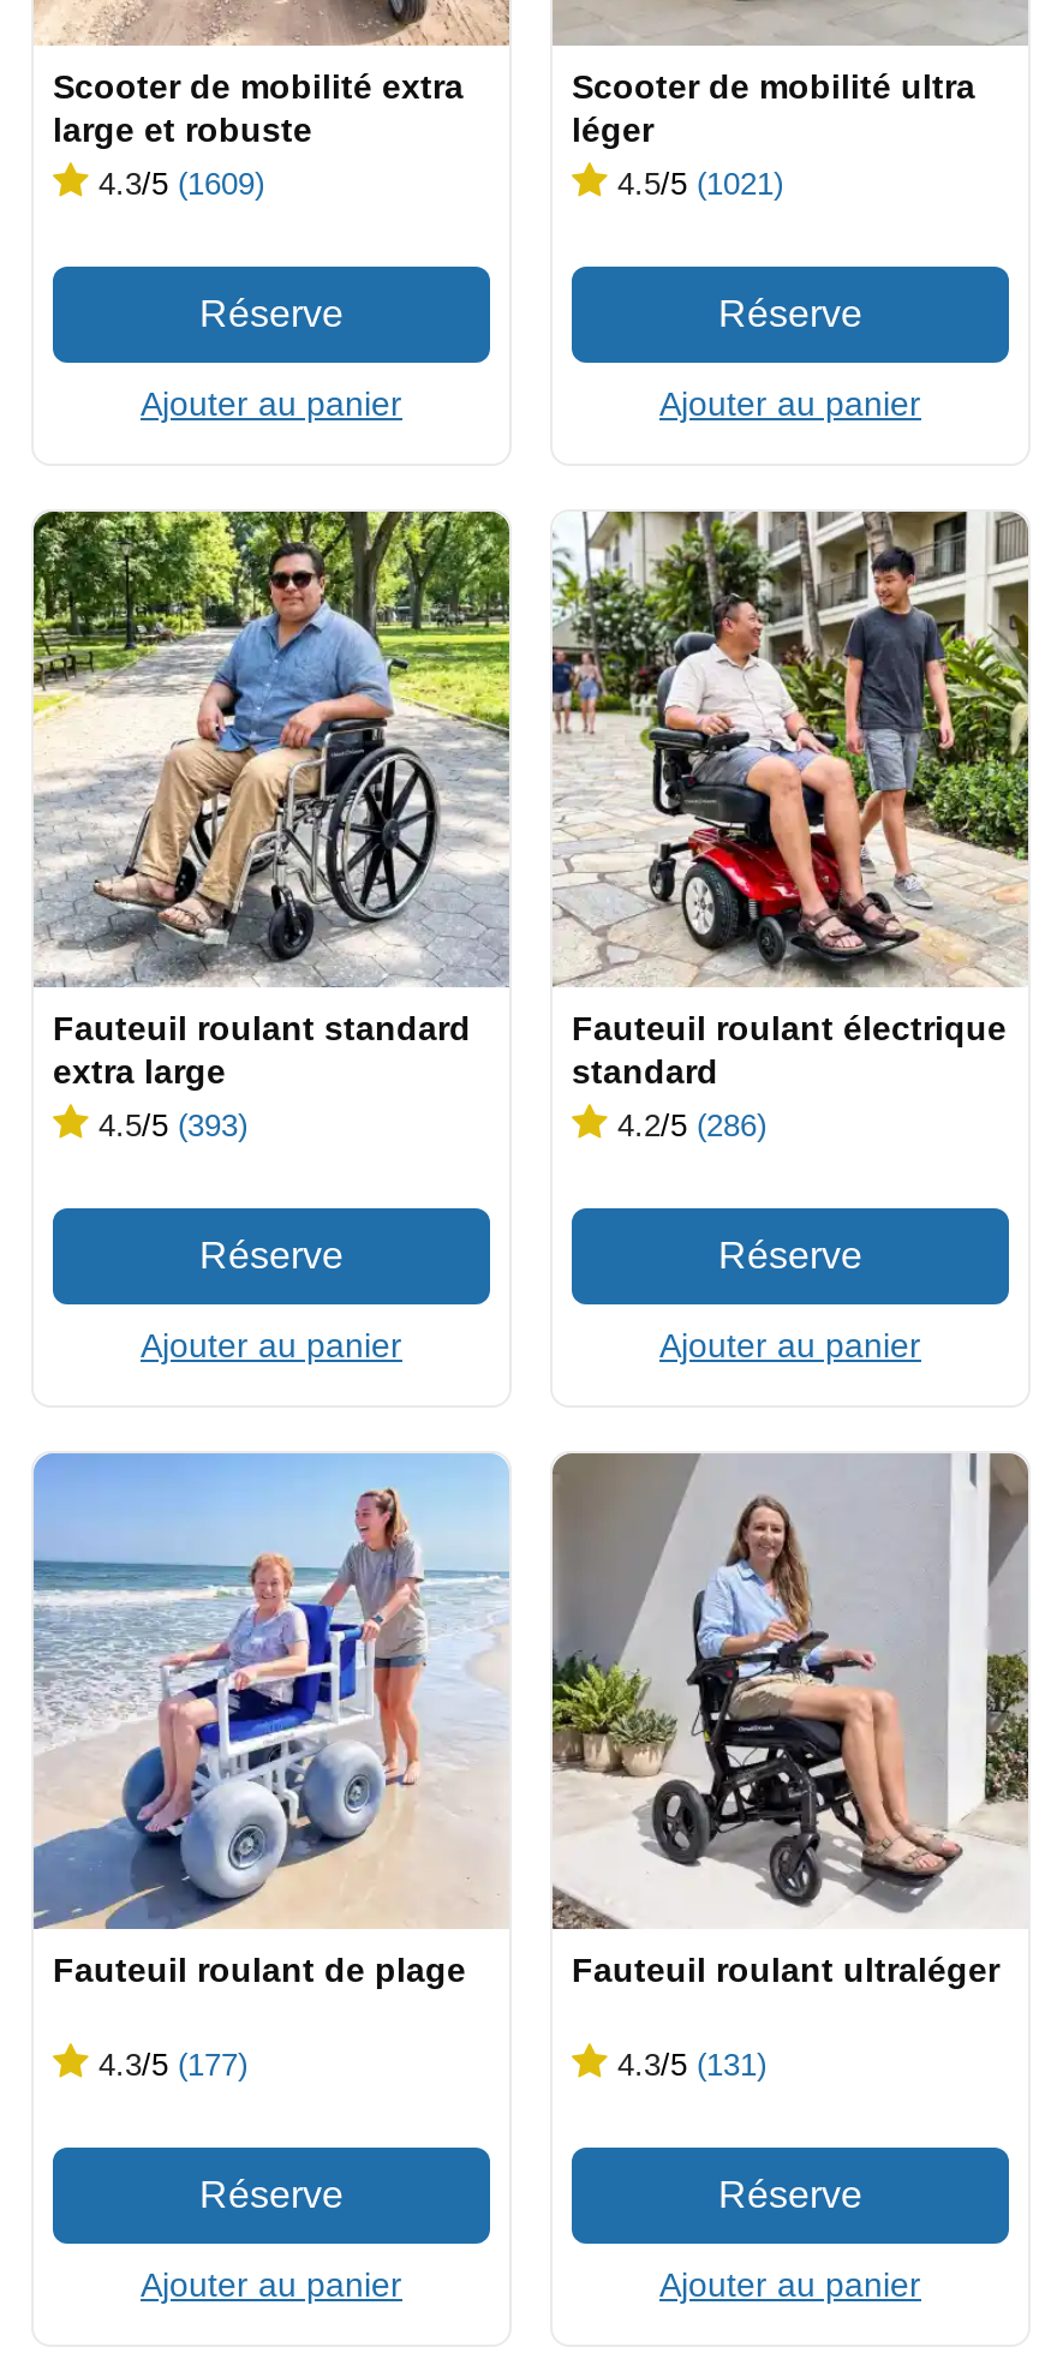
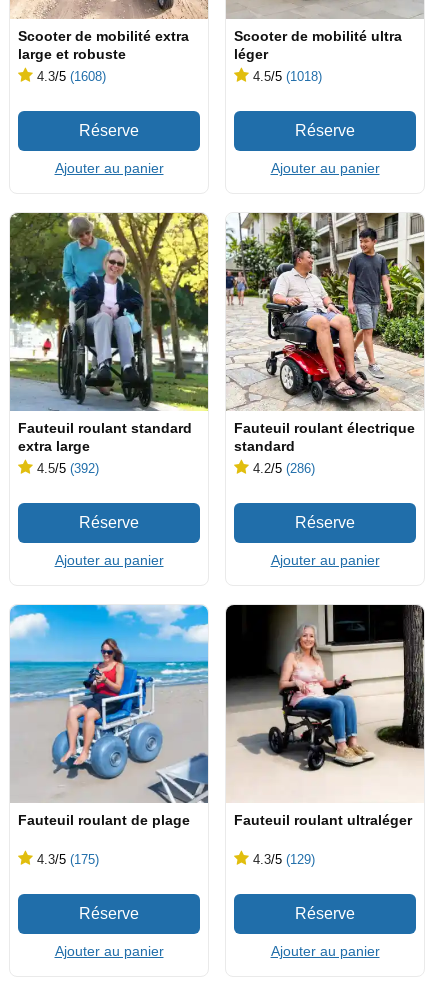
[98,165,264,201] 4.3/5 (1609) -> [37,68,106,83] 4.3/5 (1608)
[617,165,783,201] 4.5/5 (1021) -> [253,68,322,83] 4.5/5 (1018)
[31,509,512,987] [image] -> [9,212,209,411] [image]
[98,1106,247,1142] 4.5/5 (393) -> [37,460,99,475] 4.5/5 (392)
[34,1451,509,1929] [image] -> [9,605,209,804] [image]
[550,1451,1031,1931] [image] -> [226,604,425,802] [image]
[98,2046,247,2082] 4.3/5 (177) -> [37,851,99,866] 4.3/5 (175)
[617,2046,766,2082] 4.3/5 (131) -> [253,851,315,866] 4.3/5 (129)

